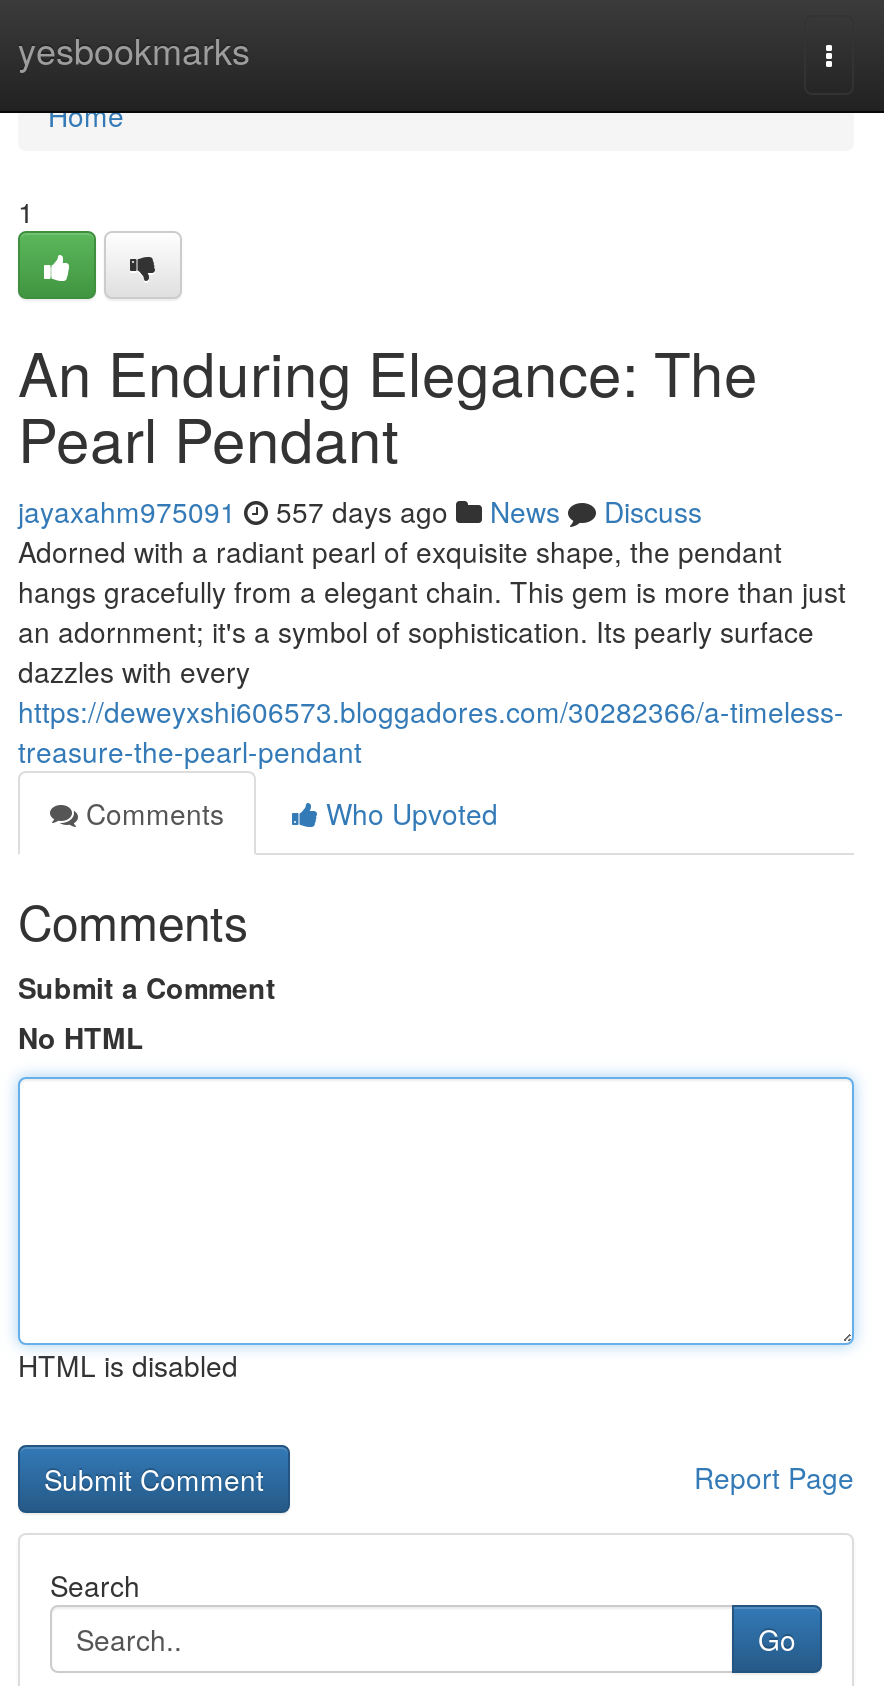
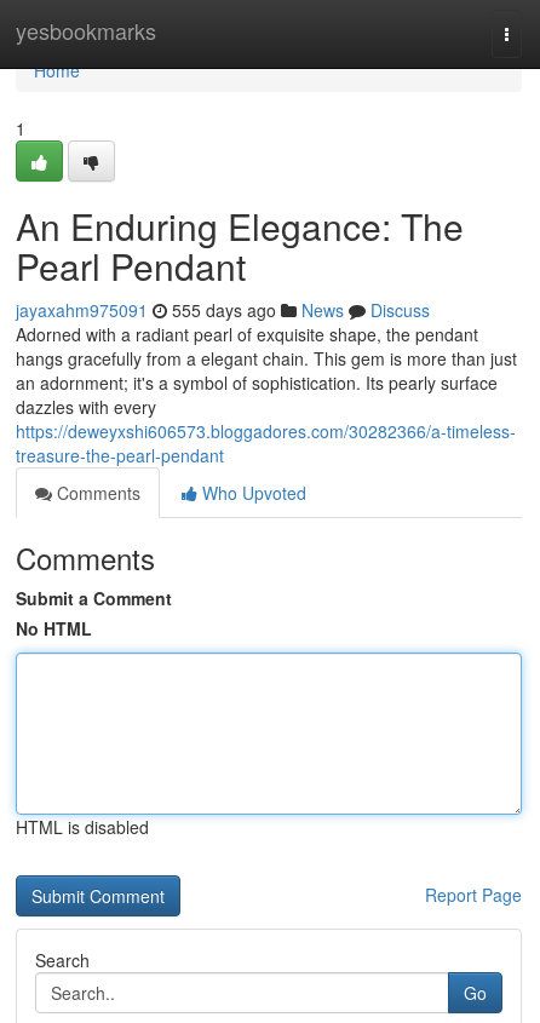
[18,491,702,531] jayaxahm975091 557 days ago News Discuss -> [16,298,430,322] jayaxahm975091 555 days ago News Discuss

